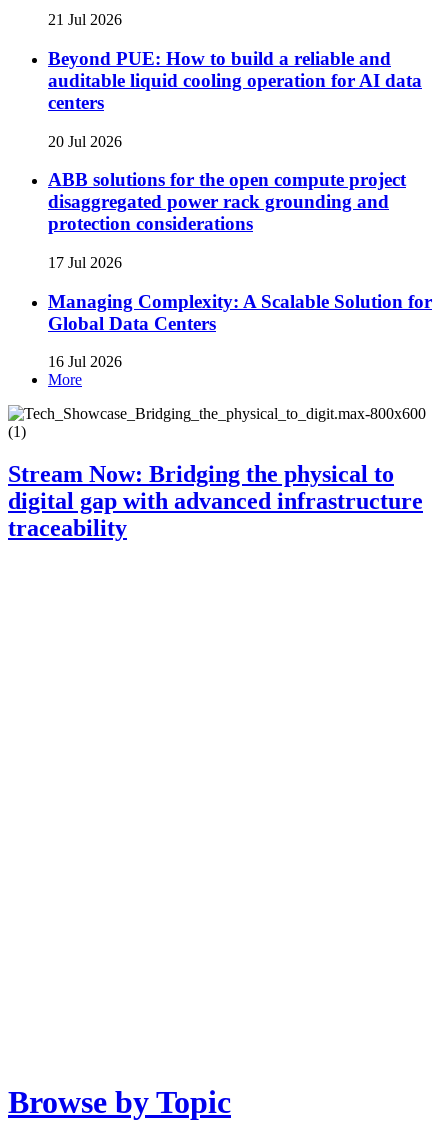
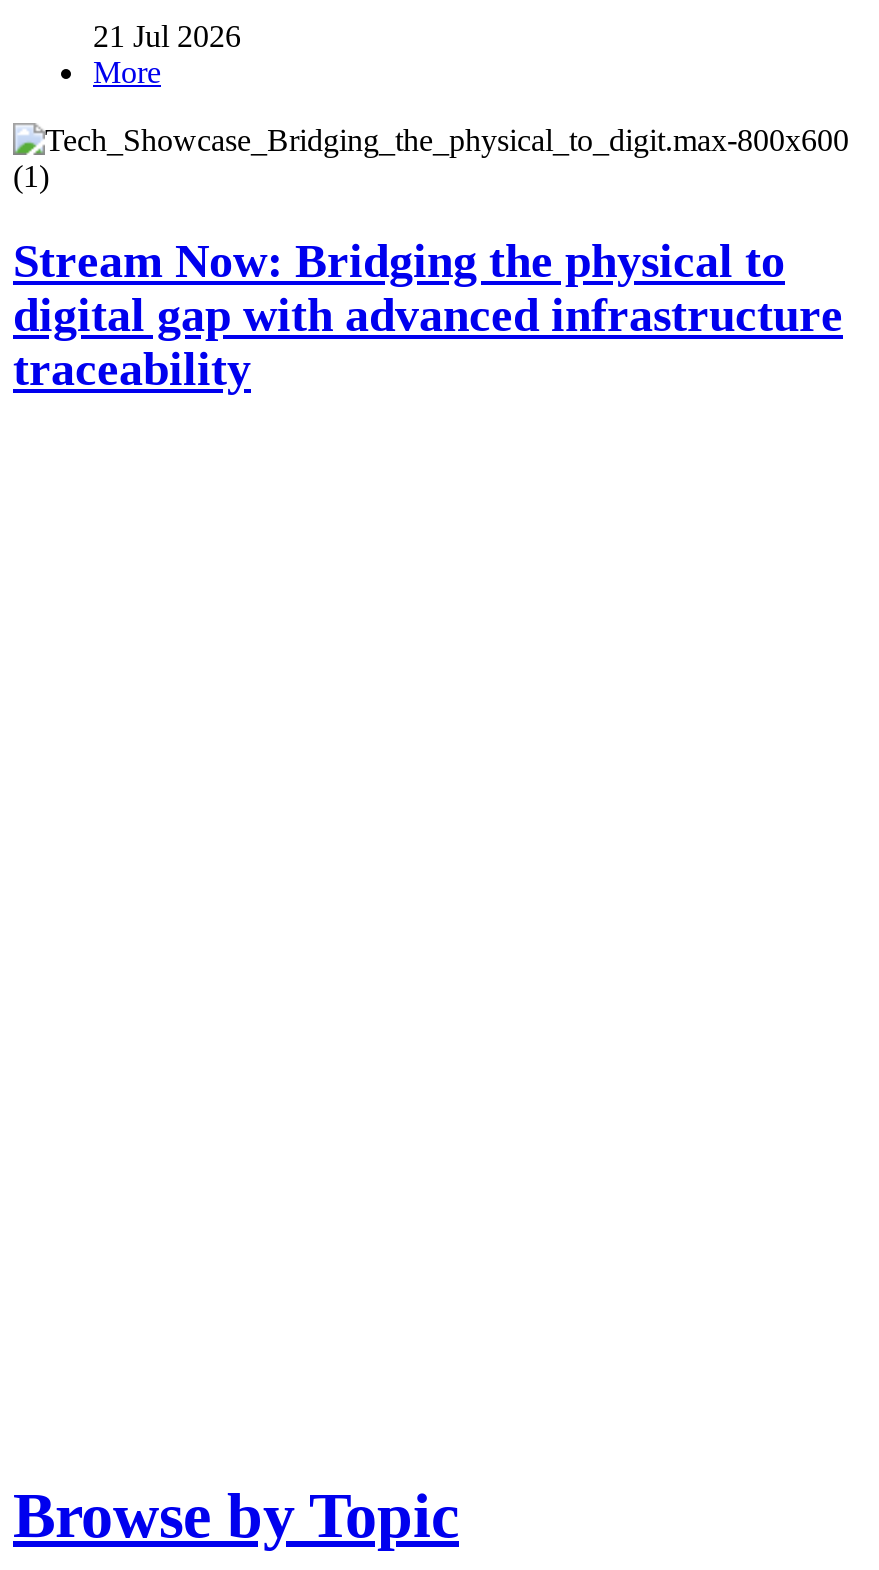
[48,48,432,370] Beyond PUE: How to build a reliable and | auditable liquid cooling operation for AI data | centers | 20 Jul 2026 | ABB solutions for the open compute project | disaggregated power rack grounding and | protection considerations | 17 Jul 2026 | Managing Complexity: A Scalable Solution for | Global Data Centers | 16 Jul 2026 -> none

